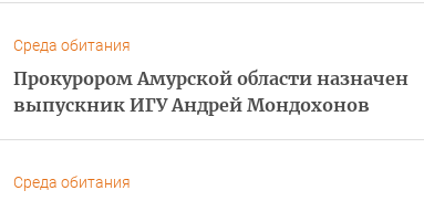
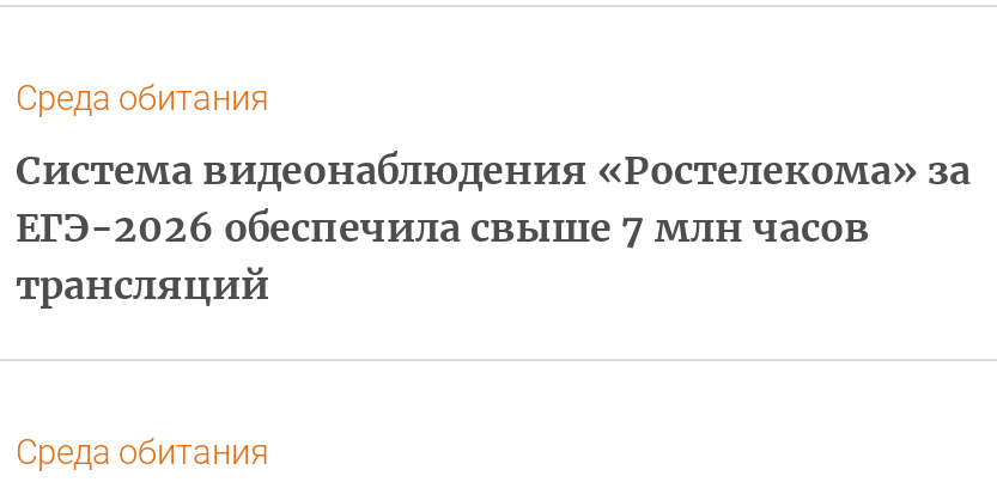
[13,68,409,116] Прокурором Амурской области назначен | выпускник ИГУ Андрей Мондохонов -> [16,147,971,310] Система видеонаблюдения «Ростелекома» за | ЕГЭ-2026 обеспечила свыше 7 млн часов | трансляций

